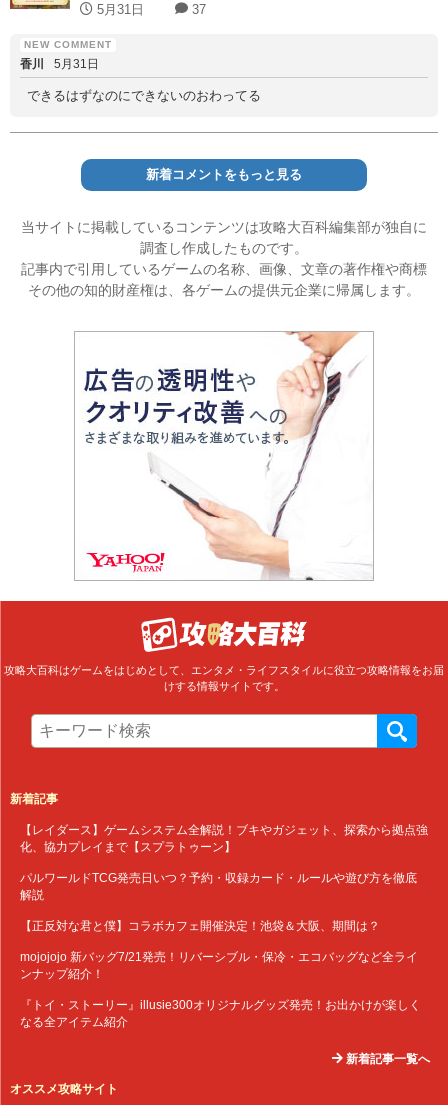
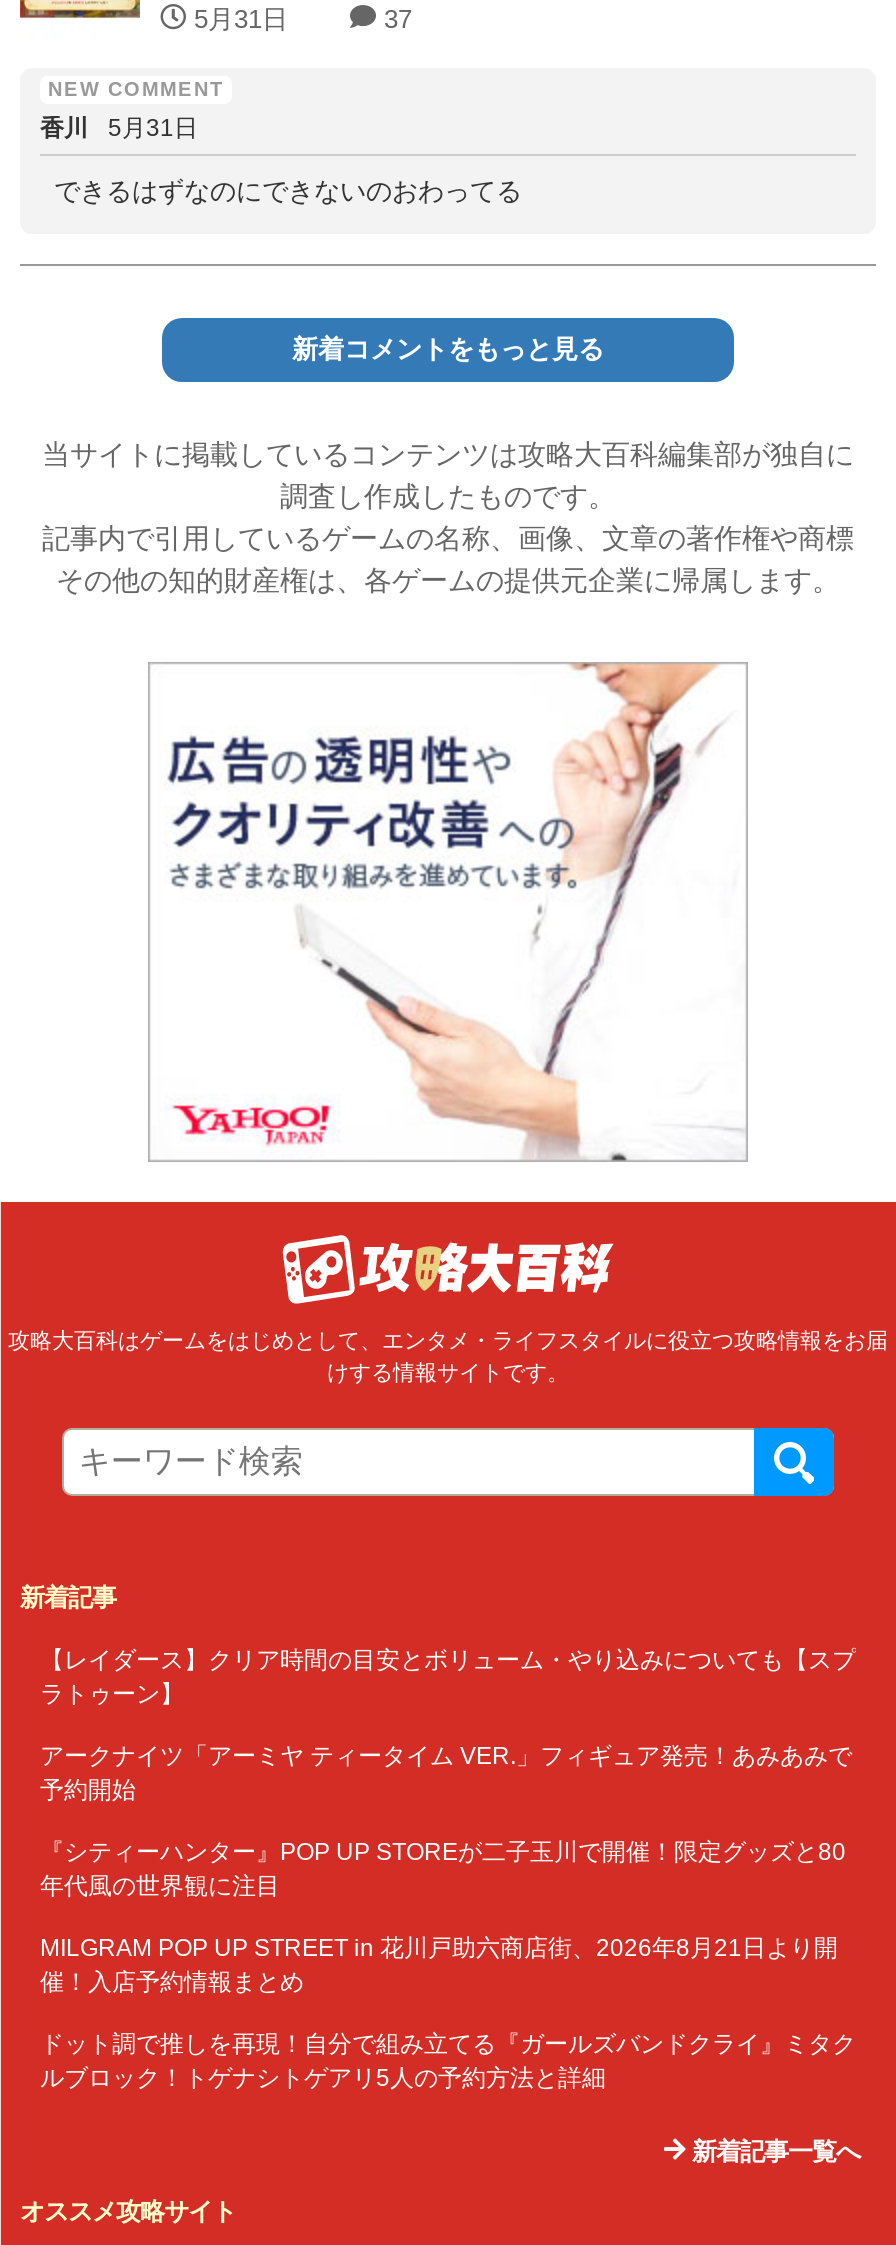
[20,823,428,853] 【レイダース】ゲームシステム全解説！ブキやガジェット、探索から拠点強 | 化、協力プレイまで【スプラトゥーン】 -> [40,1646,856,1706] 【レイダース】クリア時間の目安とボリューム・やり込みについても【スプ | ラトゥーン】
[20,871,417,901] パルワールドTCG発売日いつ？予約・収録カード・ルールや遊び方を徹底 | 解説 -> [40,1742,852,1802] アークナイツ「アーミヤ ティータイム VER.」フィギュア発売！あみあみで | 予約開始
[20,919,380,932] 【正反対な君と僕】コラボカフェ開催決定！池袋＆大阪、期間は？ -> [40,1838,846,1898] 『シティーハンター』POP UP STOREが二子玉川で開催！限定グッズと80 | 年代風の世界観に注目
[20,950,418,980] mojojojo 新バッグ7/21発売！リバーシブル・保冷・エコバッグなど全ライ | ンナップ紹介！ -> [40,1934,838,1994] MILGRAM POP UP STREET in 花川戸助六商店街、2026年8月21日より開 | 催！入店予約情報まとめ
[20,998,421,1028] 『トイ・ストーリー』illusie300オリジナルグッズ発売！お出かけが楽しく | なる全アイテム紹介 -> [40,2030,856,2090] ドット調で推しを再現！自分で組み立てる『ガールズバンドクライ』ミタク | ルブロック！トゲナシトゲアリ5人の予約方法と詳細

